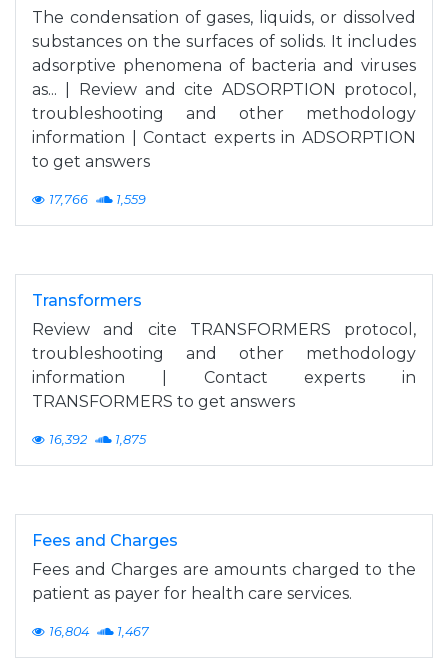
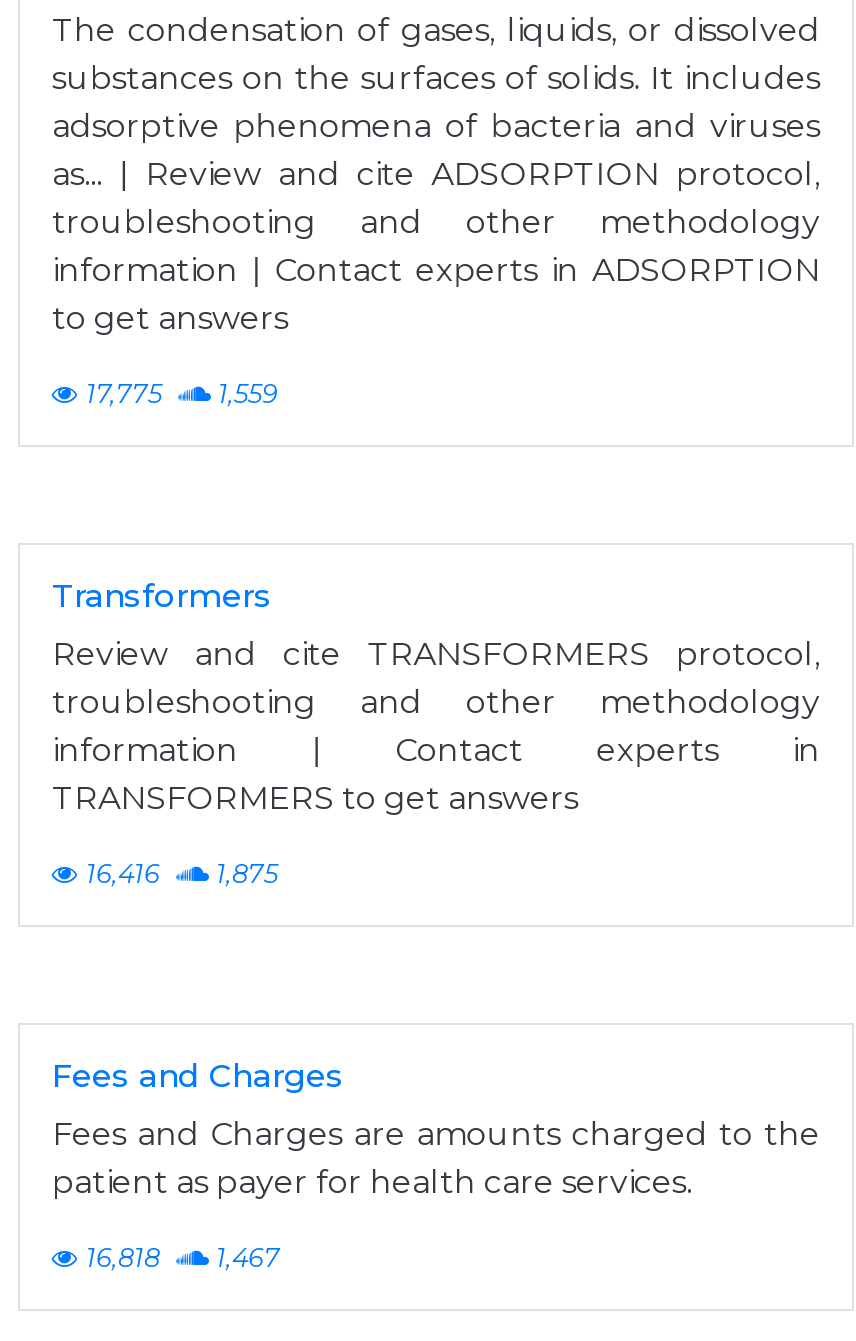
[49,192,146,207] 17,766 1,559 -> [86,378,278,408] 17,775 1,559
[49,432,146,447] 16,392 1,875 -> [86,858,278,888] 16,416 1,875
[49,624,149,639] 16,804 1,467 -> [86,1242,280,1272] 16,818 1,467

